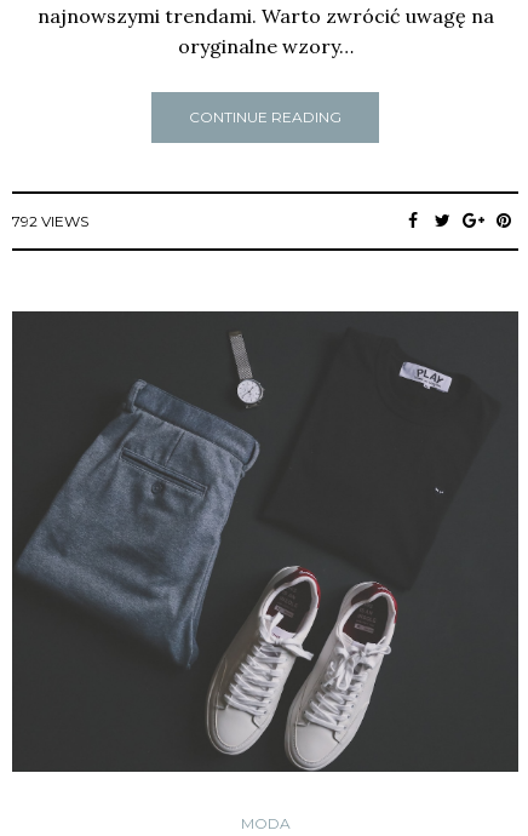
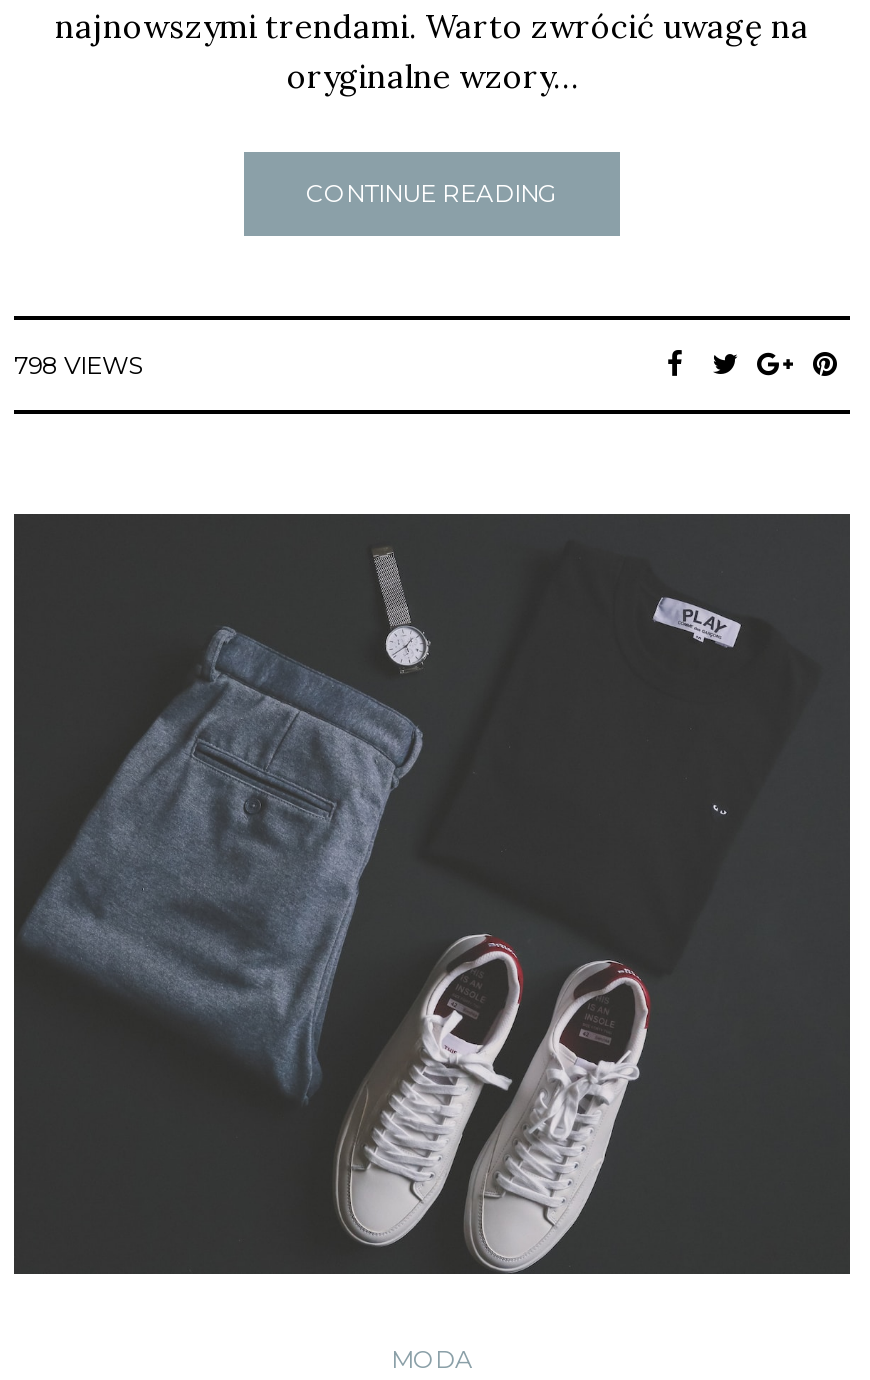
[12,212,88,230] 792 VIEWS -> [14,350,142,380] 798 VIEWS

